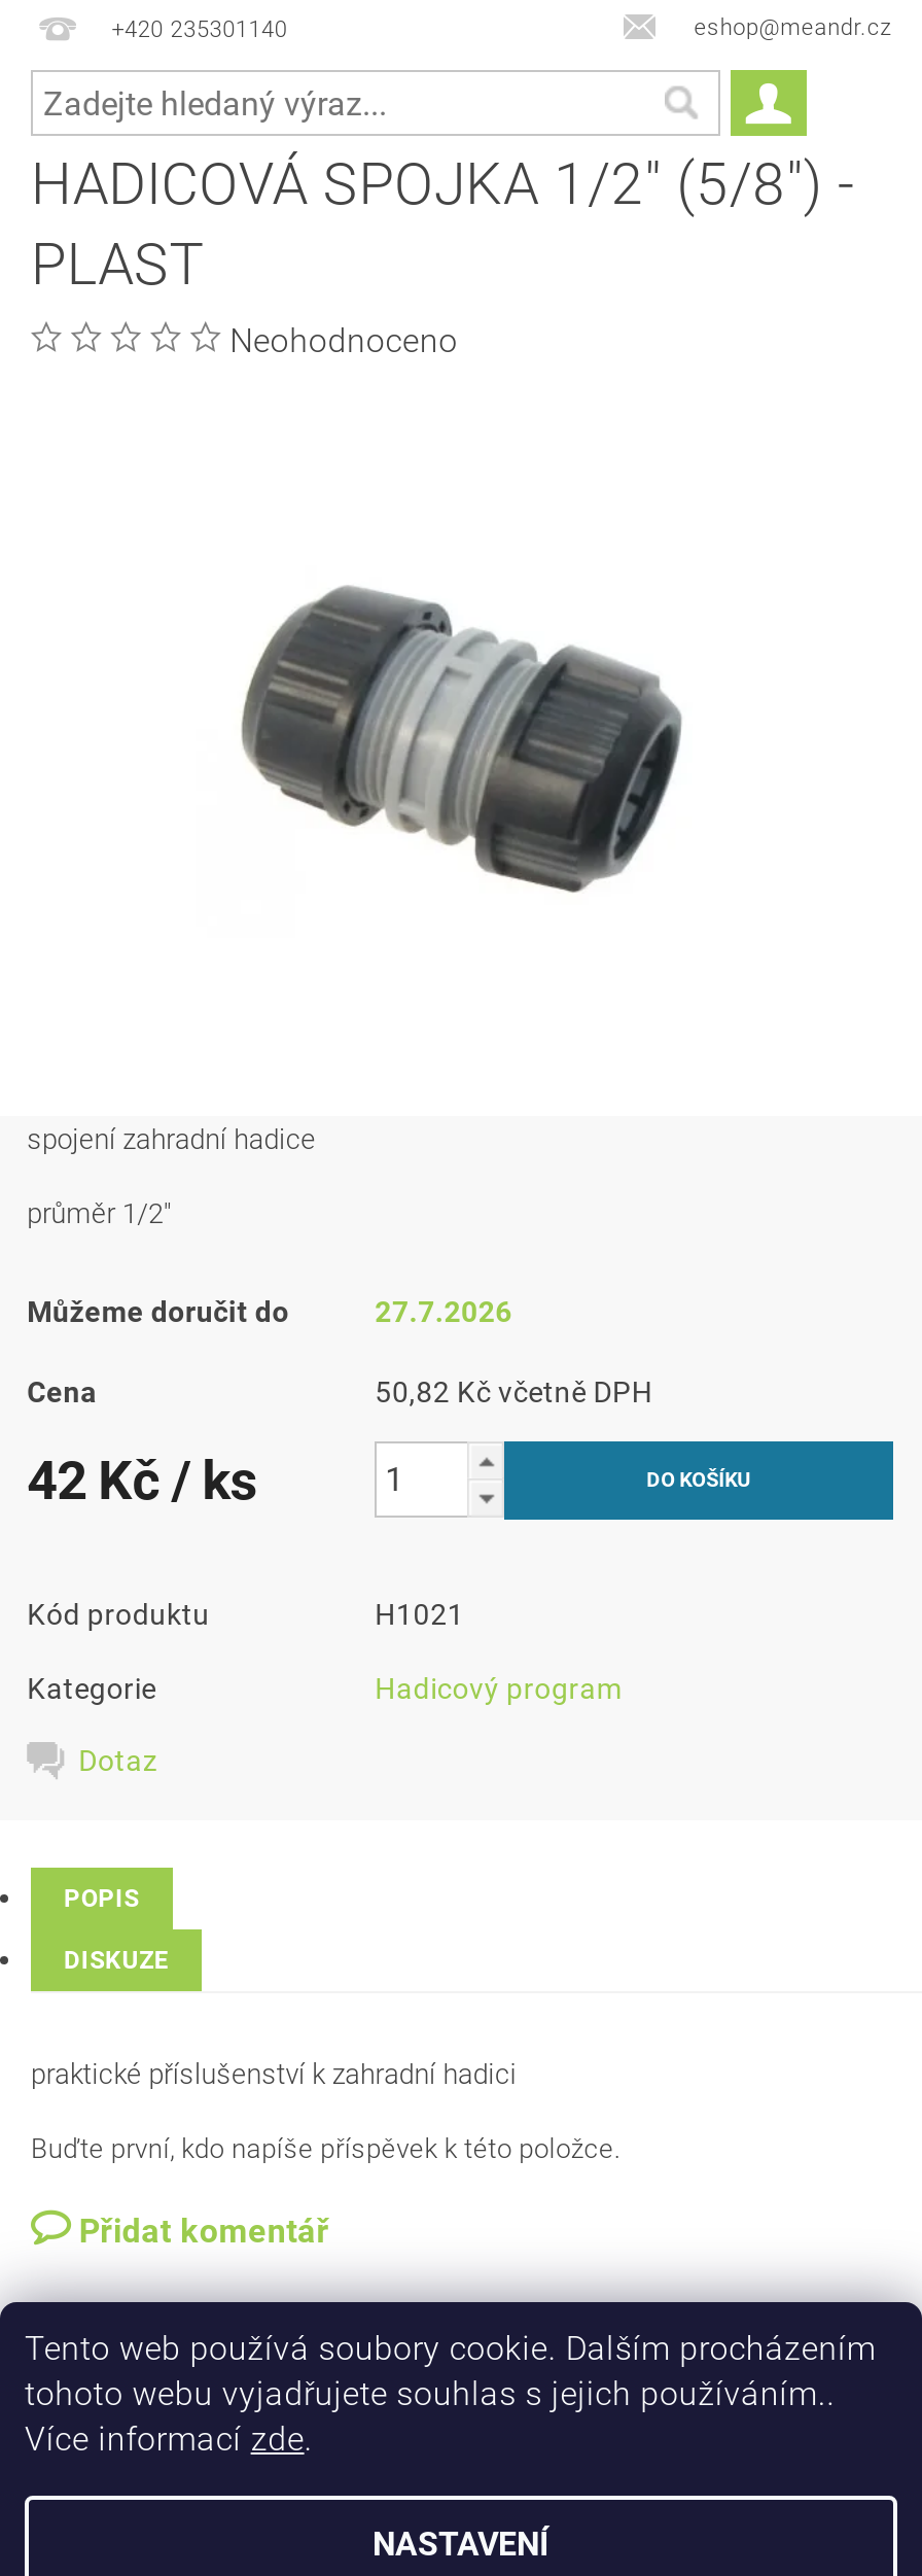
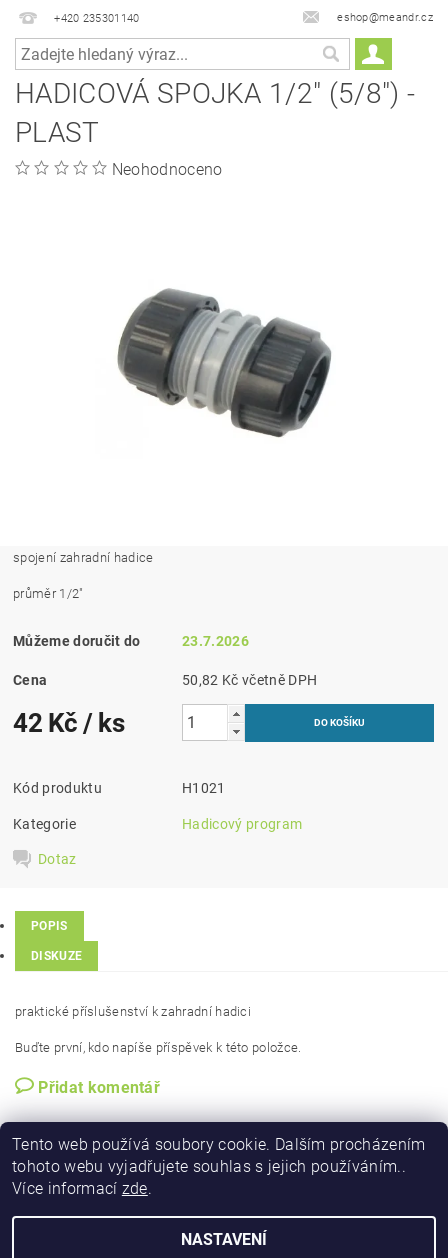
[375,1294,512,1327] 27.7.2026 -> [182,632,249,648] 23.7.2026

